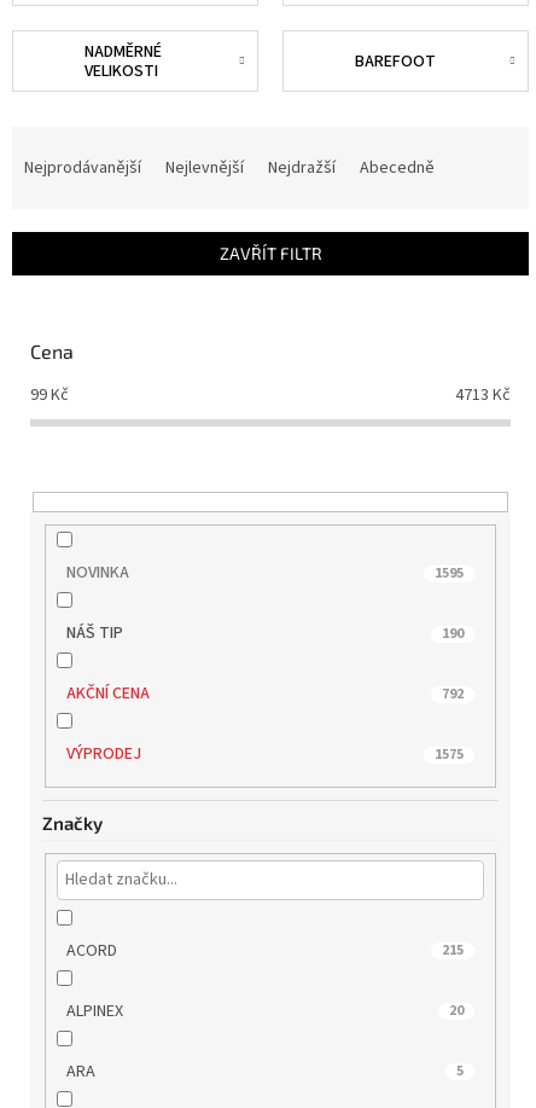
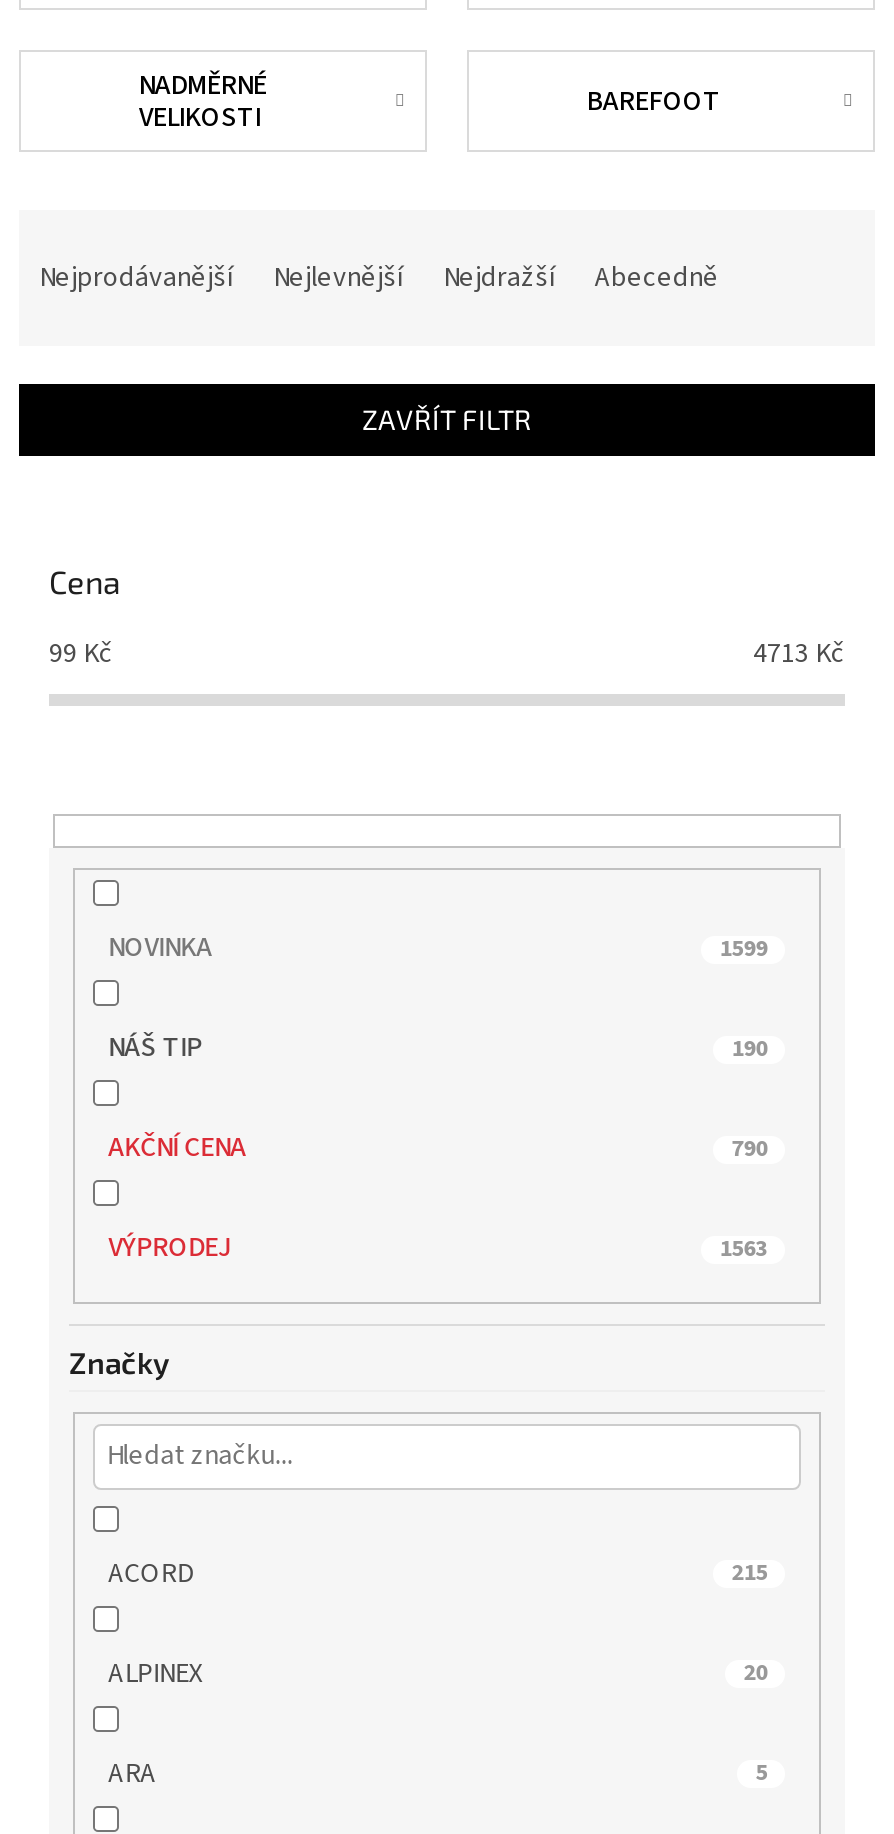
[435,563,464,583] 1595 -> [719,932,767,966] 1599
[442,684,464,704] 792 -> [731,1132,767,1166] 790
[435,744,464,765] 1575 -> [719,1232,767,1266] 1563

